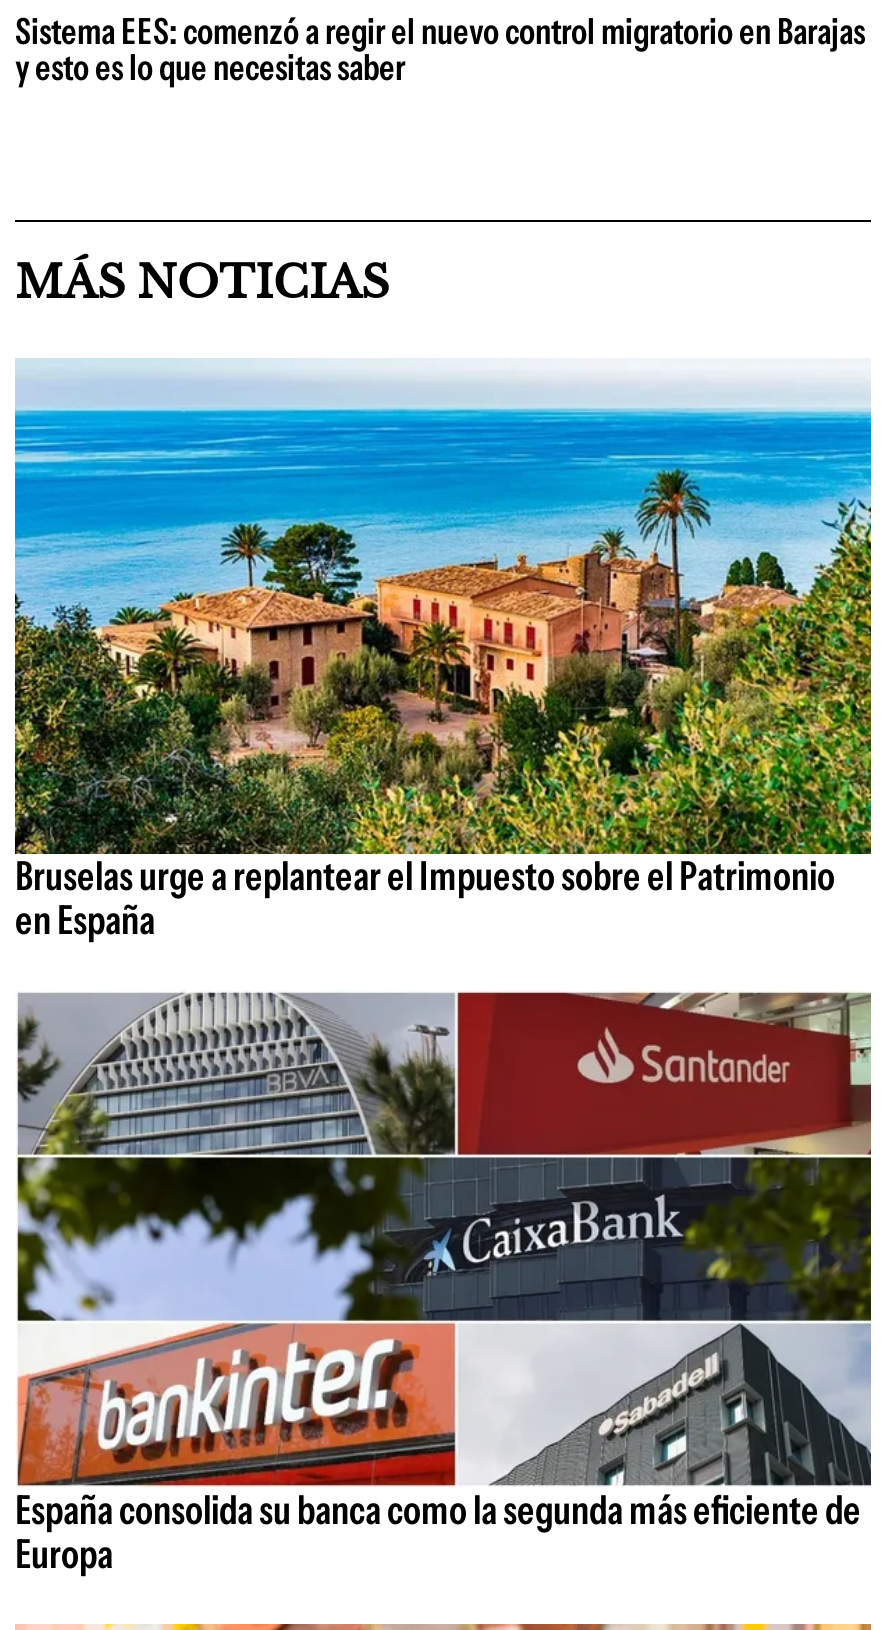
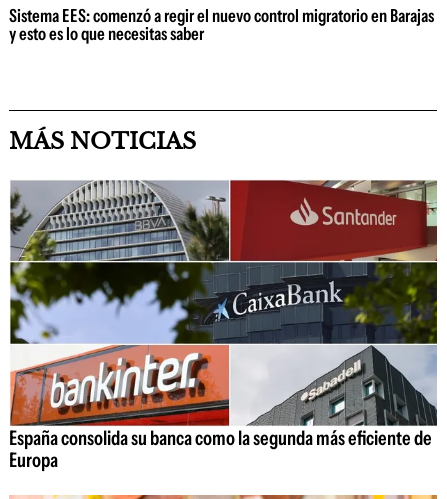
[13,362,873,945] [image] | Bruselas urge a replantear el Impuesto sobre el Patrimonio | en España -> none

